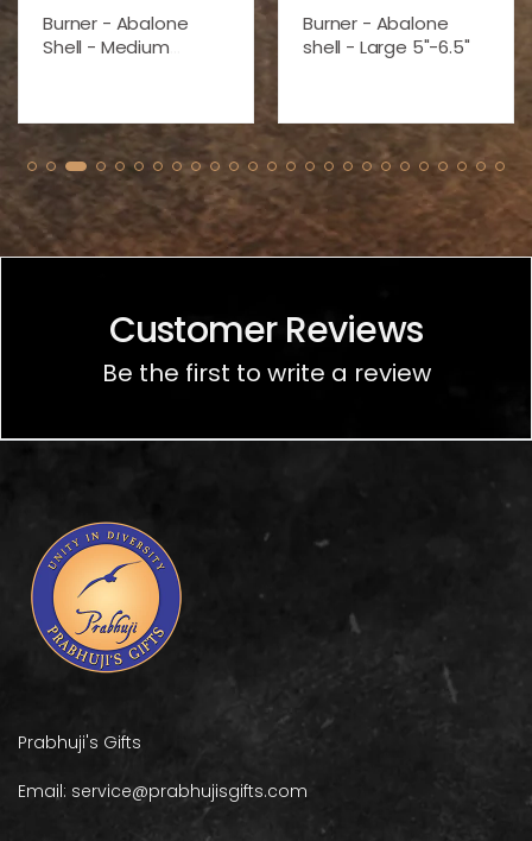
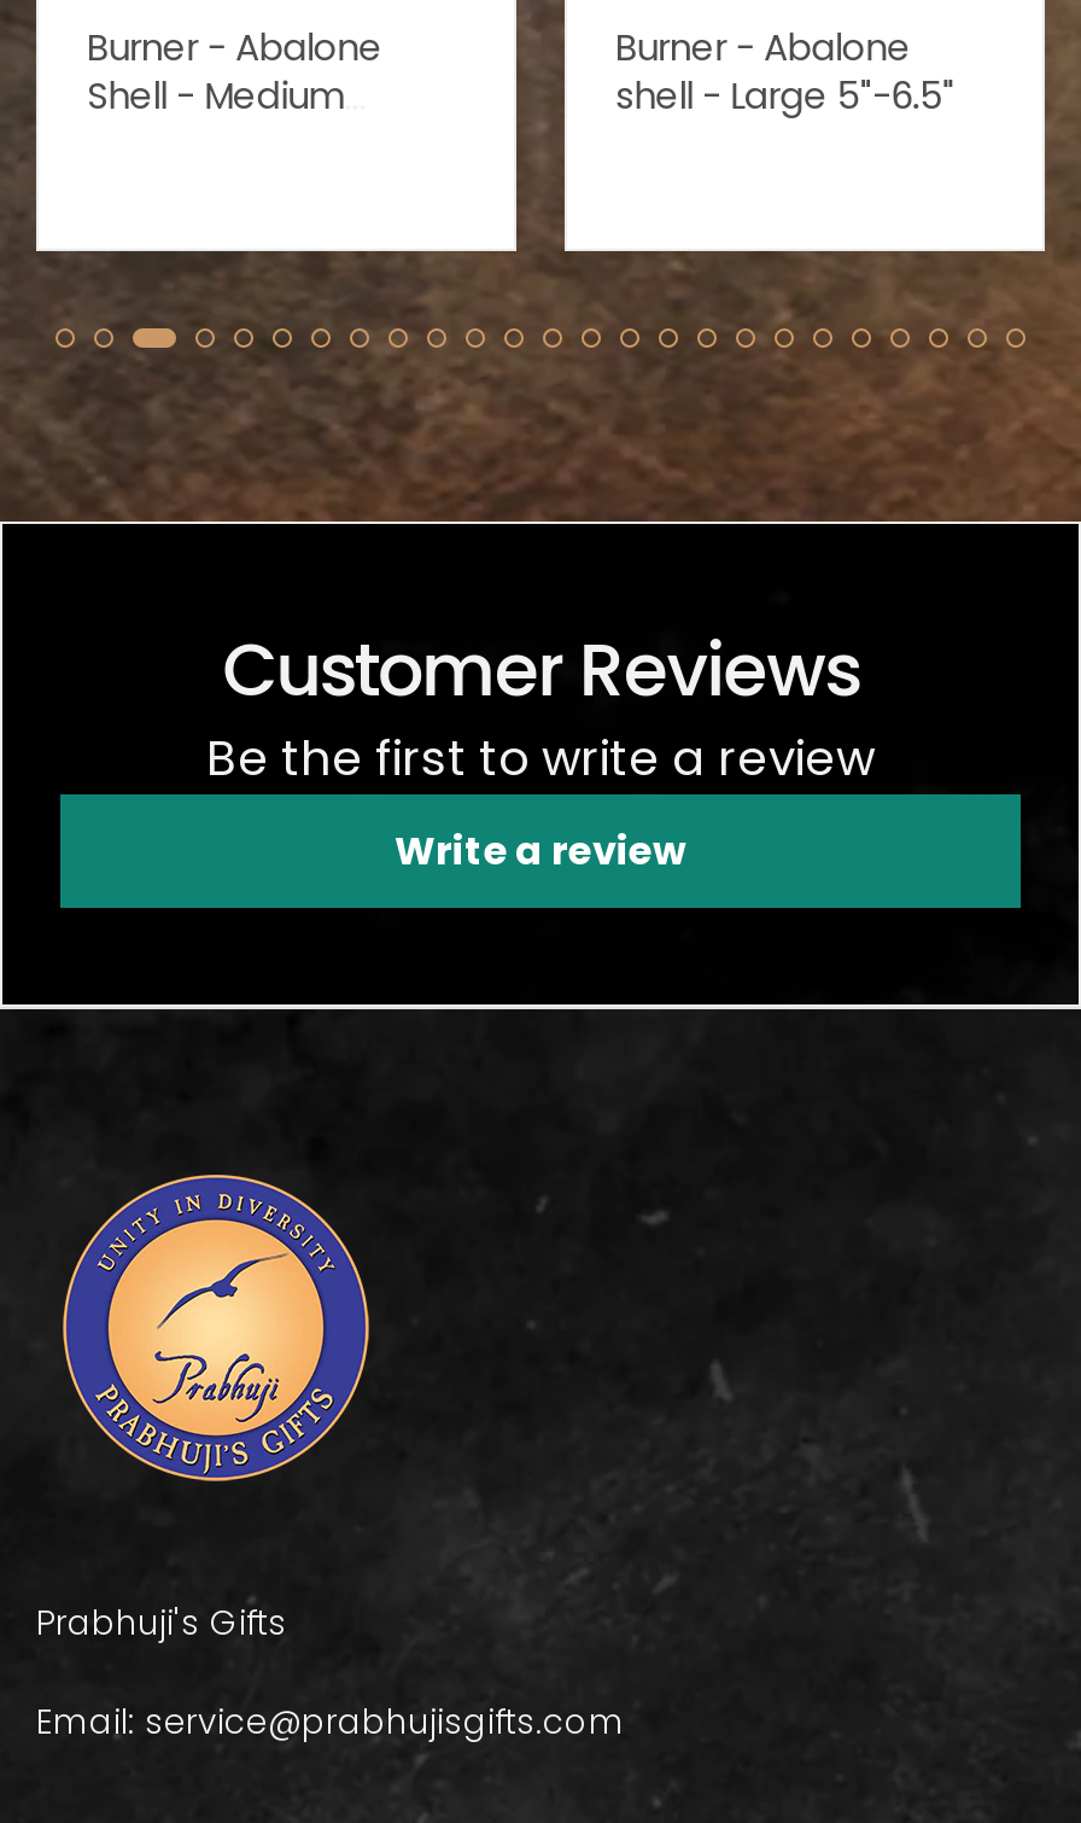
none -> [395,825,686,880] Write a review

